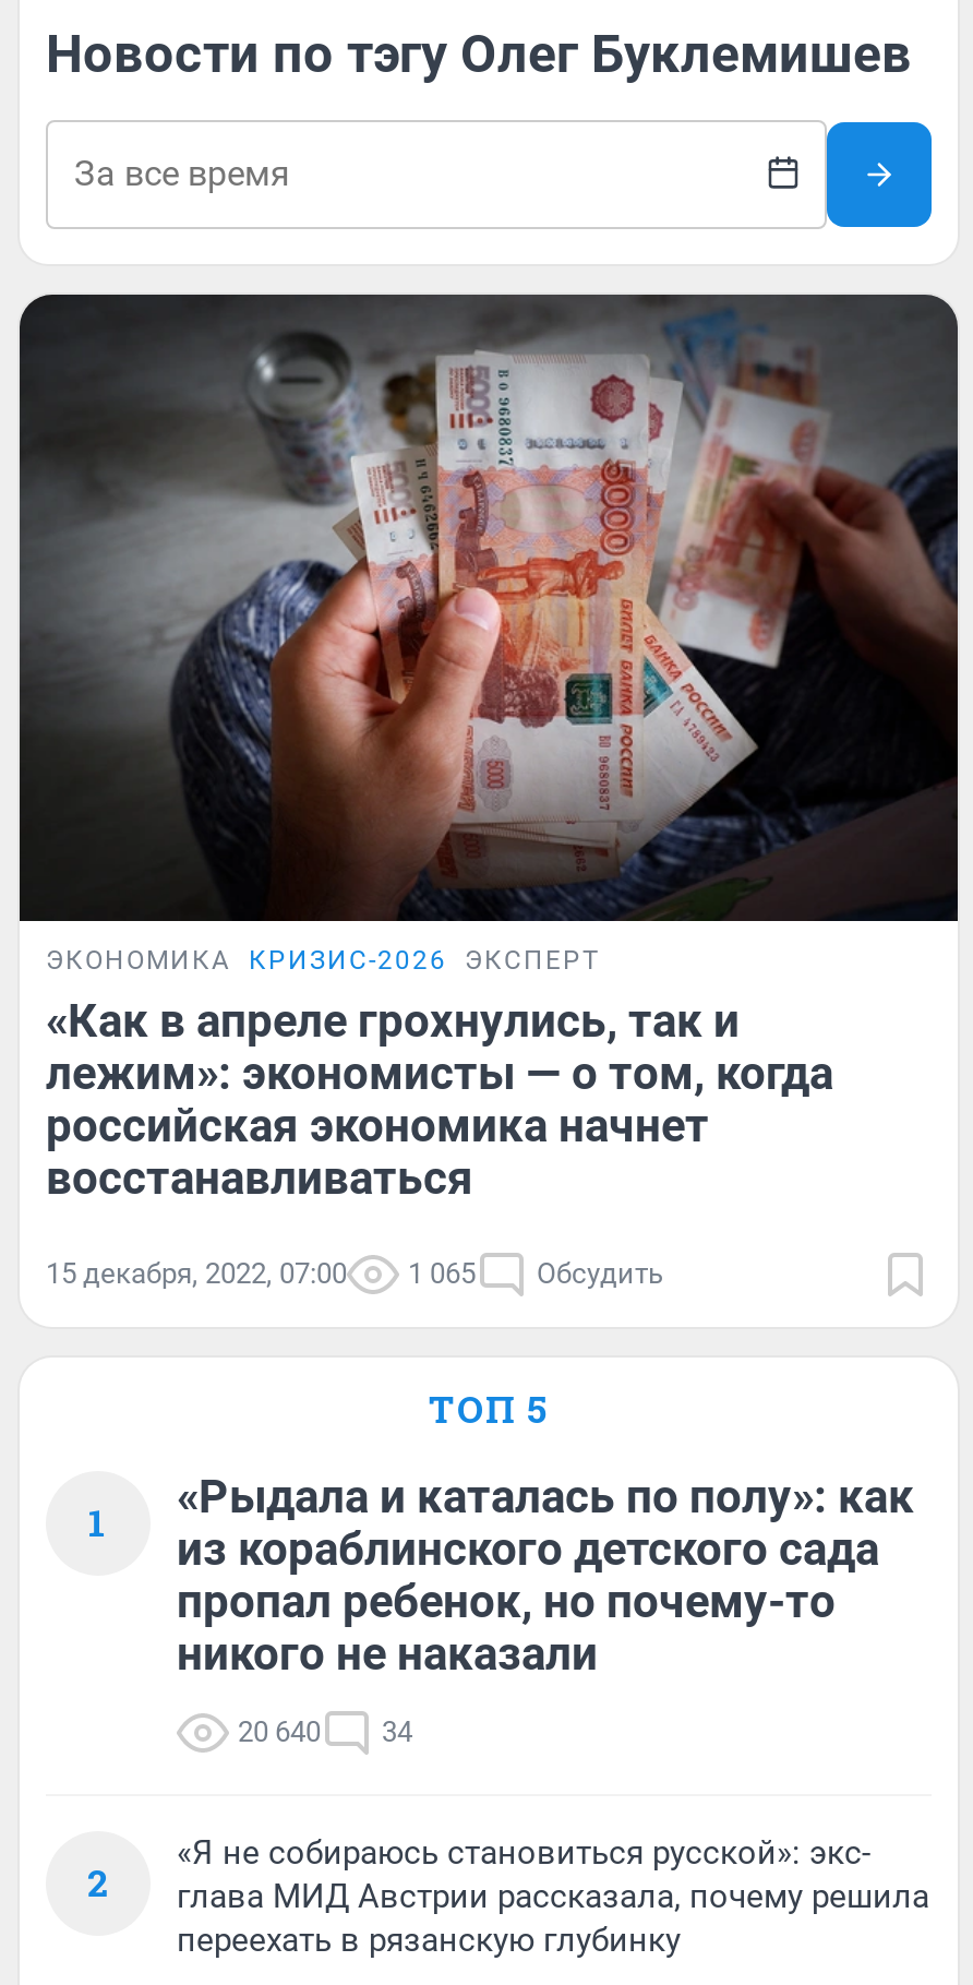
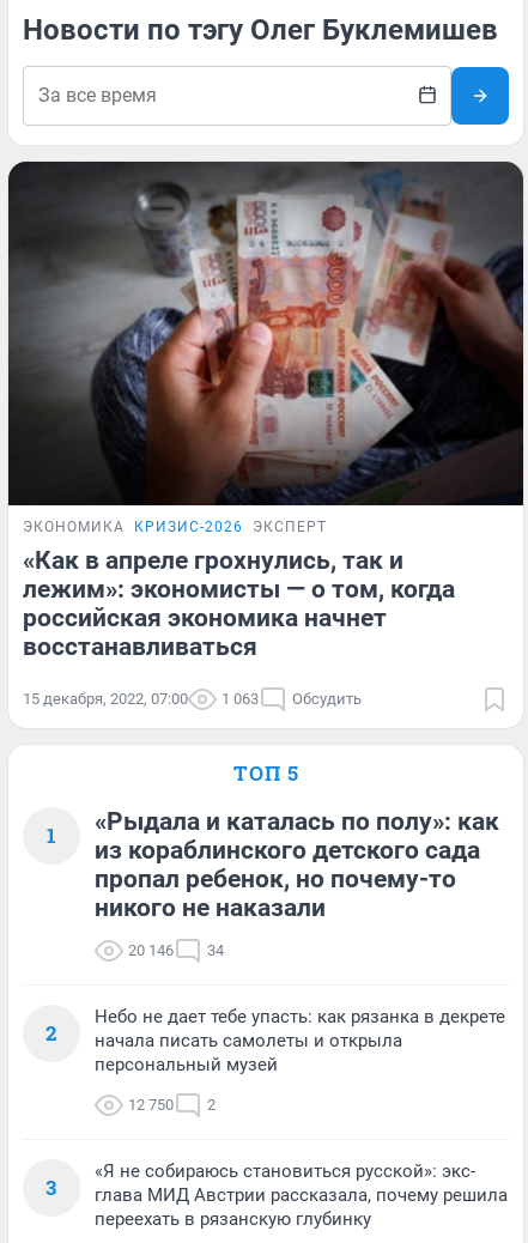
[46,1256,663,1289] 15 декабря, 2022, 07:00 1 065 Обсудить -> [23,689,362,707] 15 декабря, 2022, 07:00 1 063 Обсудить
[238,1715,412,1748] 20 640 34 -> [128,941,224,959] 20 146 34
none -> [45,1006,505,1201] Небо не дает тебе упасть: как рязанка в декрете | начала писать самолеты и открыла | персональный музей | 12 750 | 2 | 3

